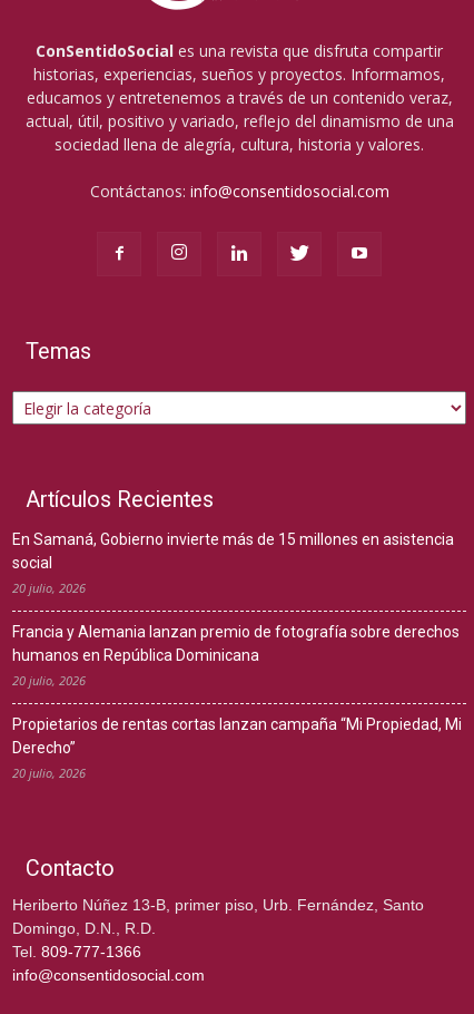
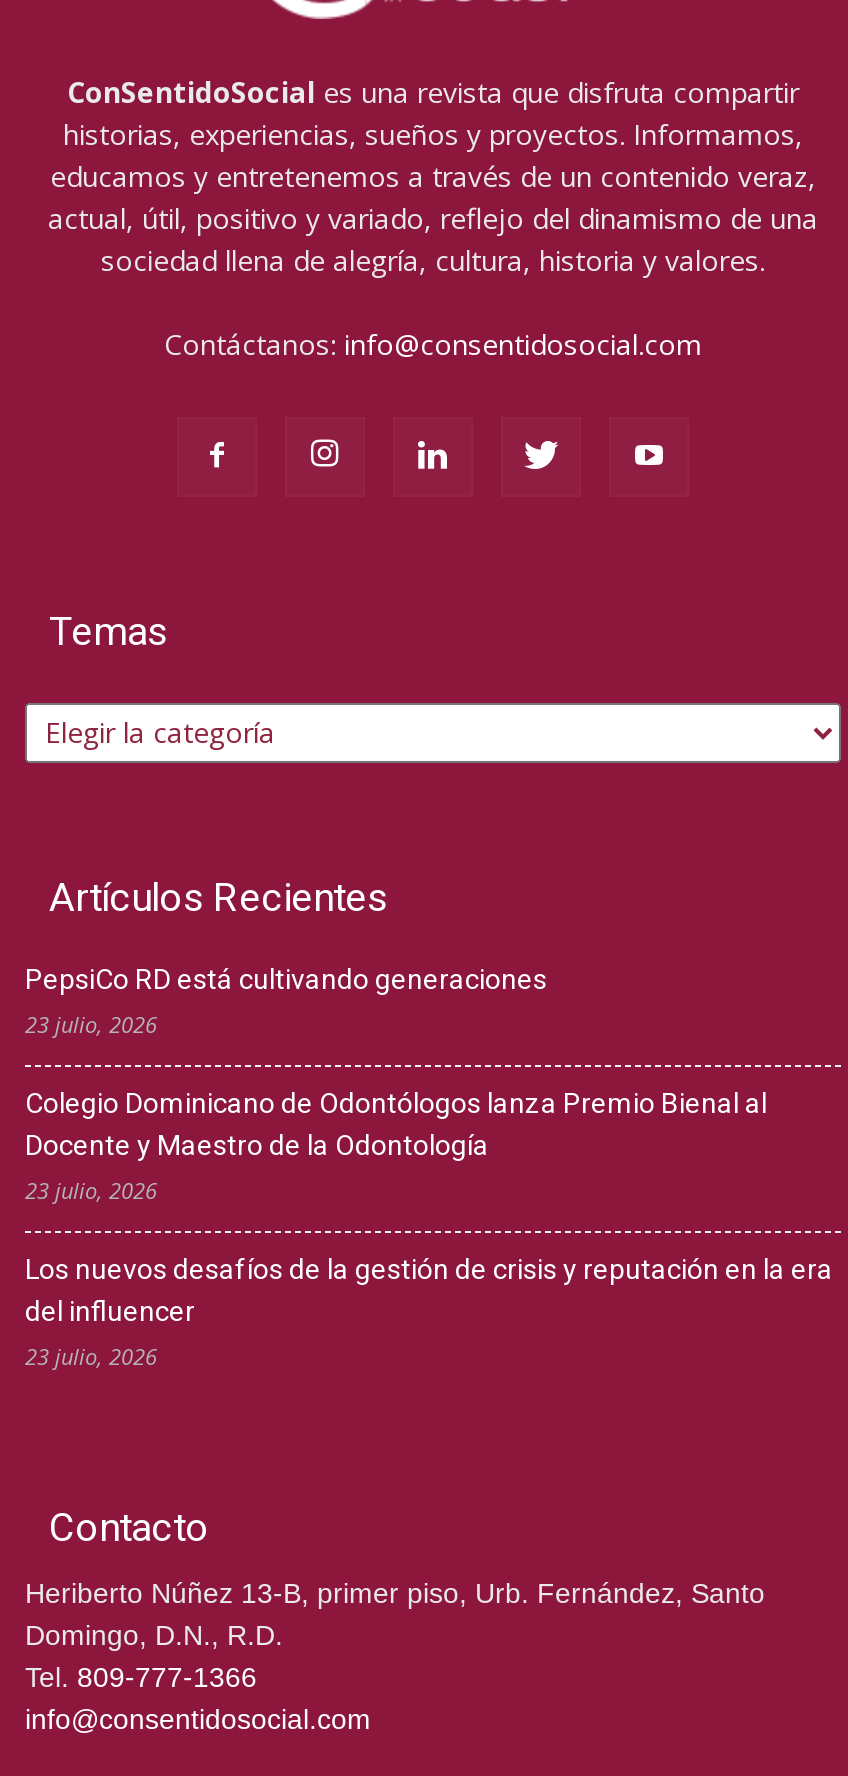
[12,531,454,596] En Samaná, Gobierno invierte más de 15 millones en asistencia | social | 20 julio, 2026 -> [25,963,547,1039] PepsiCo RD está cultivando generaciones | 23 julio, 2026
[12,623,460,689] Francia y Alemania lanzan premio de fotografía sobre derechos | humanos en República Dominicana | 20 julio, 2026 -> [25,1087,767,1205] Colegio Dominicano de Odontólogos lanza Premio Bienal al | Docente y Maestro de la Odontología | 23 julio, 2026
[12,716,462,781] Propietarios de rentas cortas lanzan campaña “Mi Propiedad, Mi | Derecho” | 20 julio, 2026 -> [25,1253,833,1371] Los nuevos desafíos de la gestión de crisis y reputación en la era | del influencer | 23 julio, 2026

